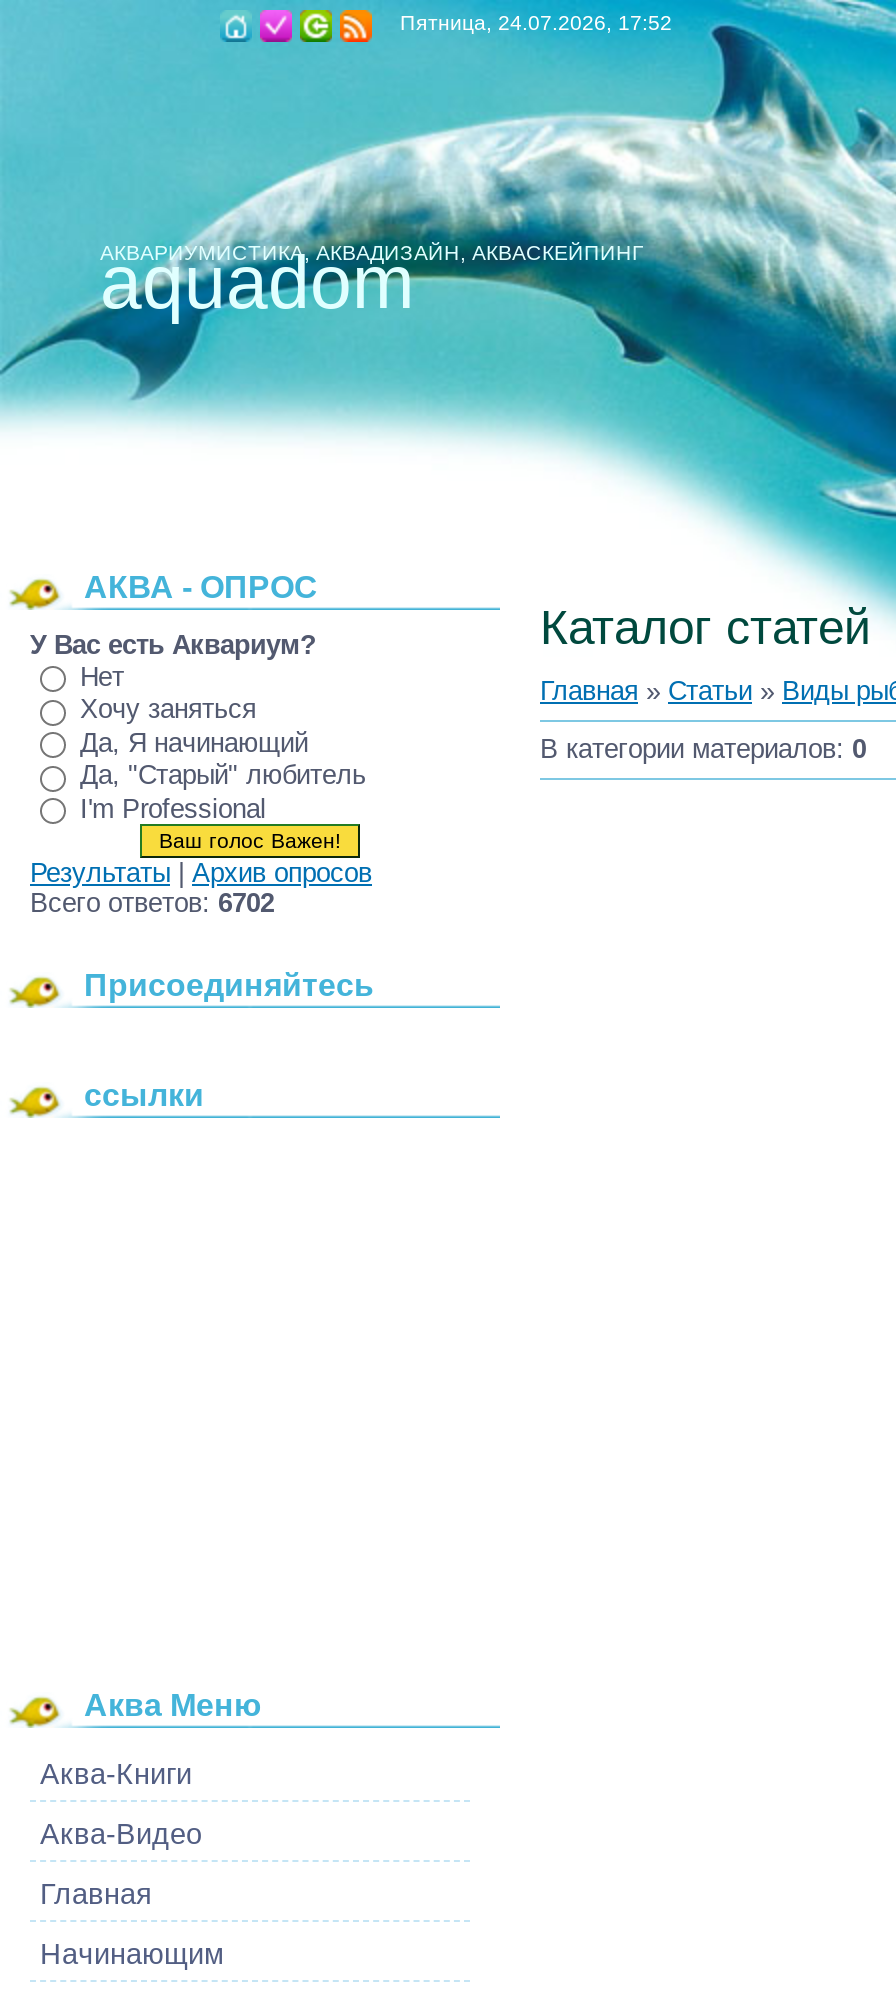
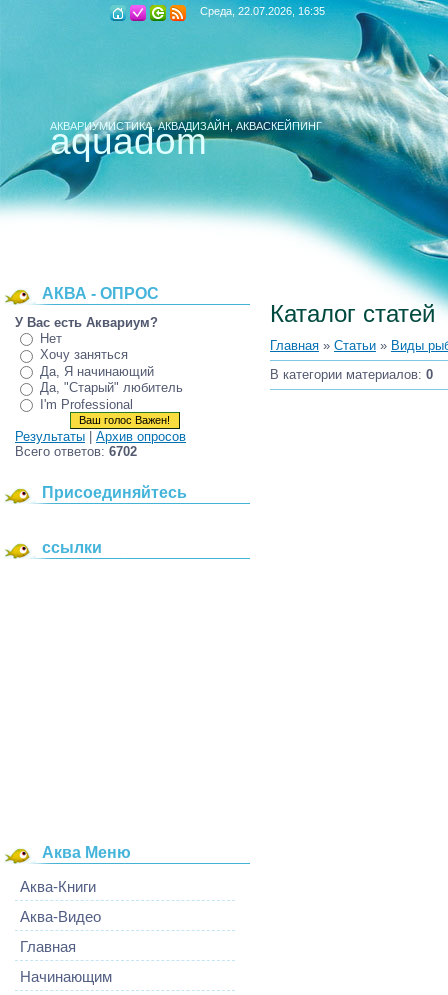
[400,10,672,34] Пятница, 24.07.2026, 17:52 -> [200,5,325,17] Среда, 22.07.2026, 16:35

